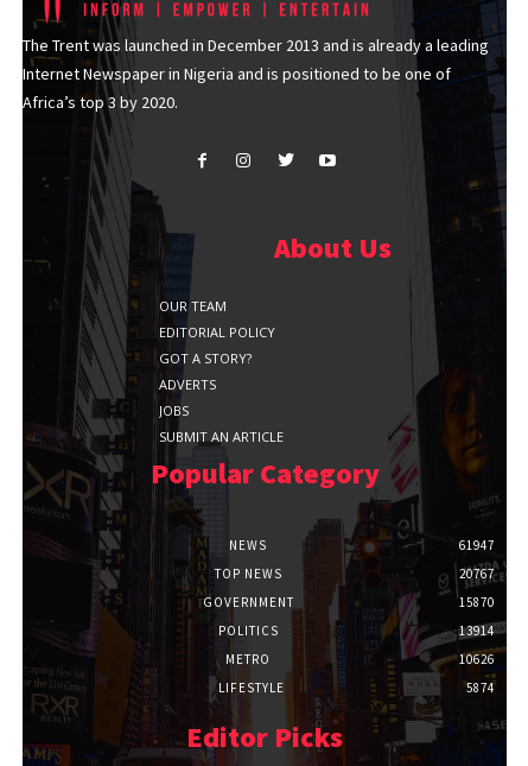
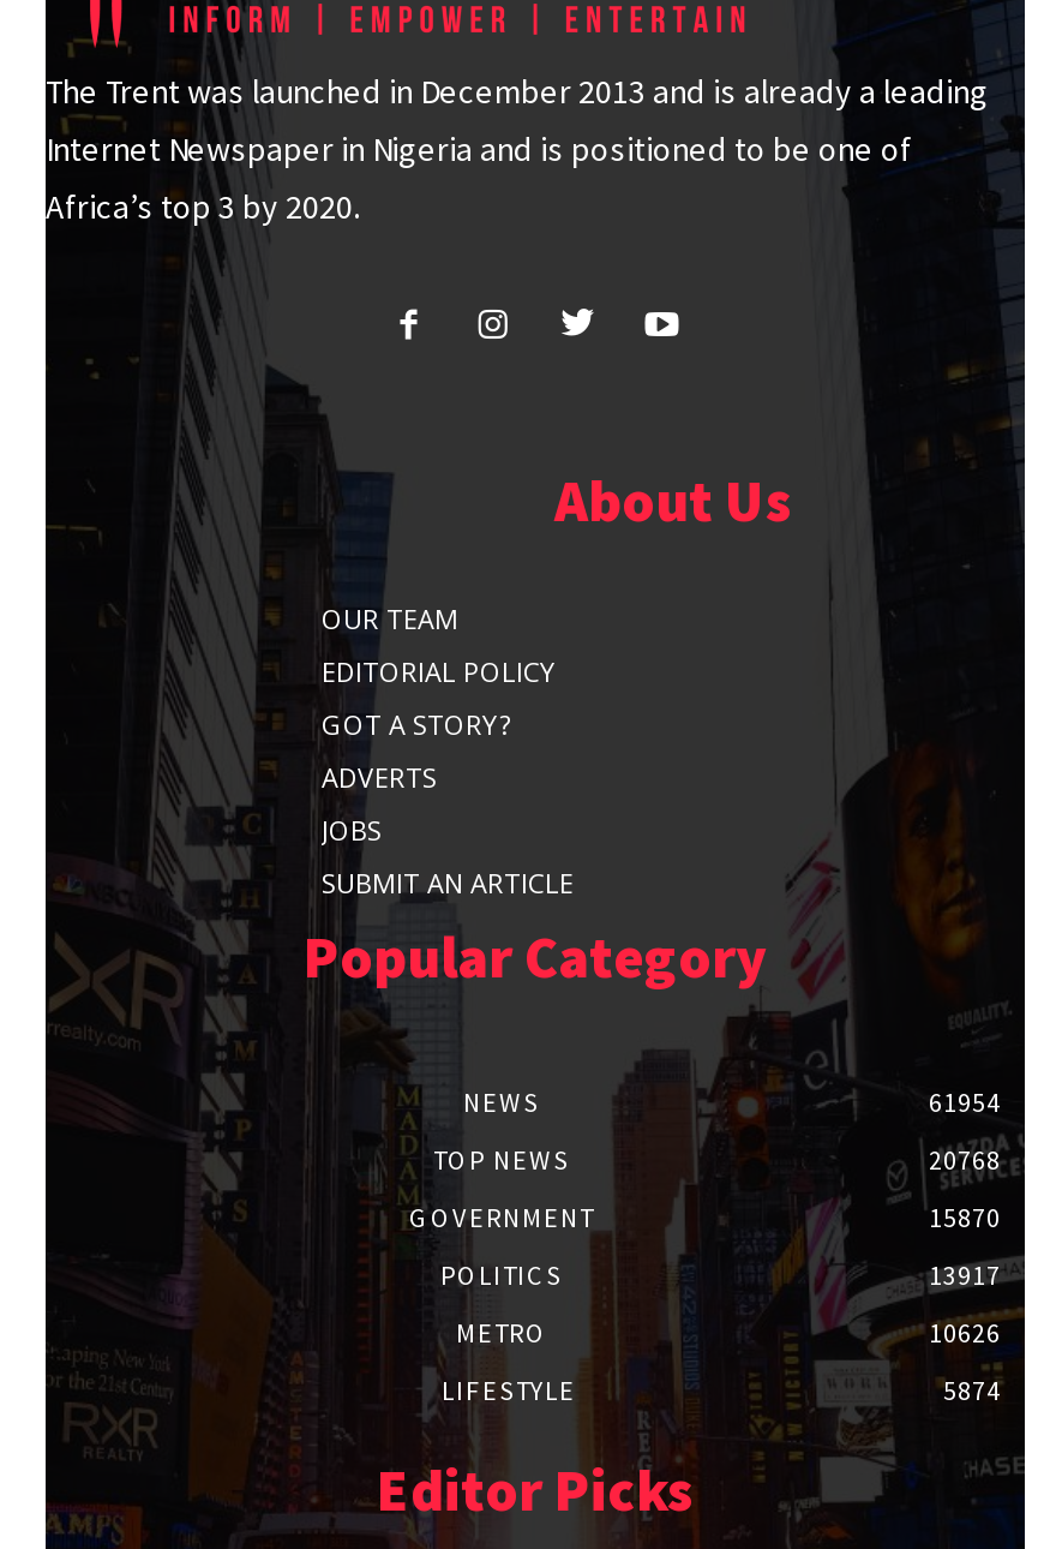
[459,536,495,553] 61947 -> [929,1085,1001,1118] 61954
[459,565,495,582] 20767 -> [929,1142,1001,1176] 20768
[459,622,495,639] 13914 -> [929,1258,1001,1291] 13917

